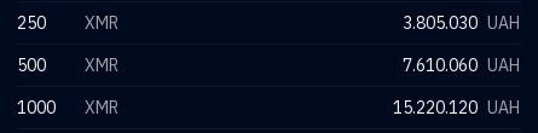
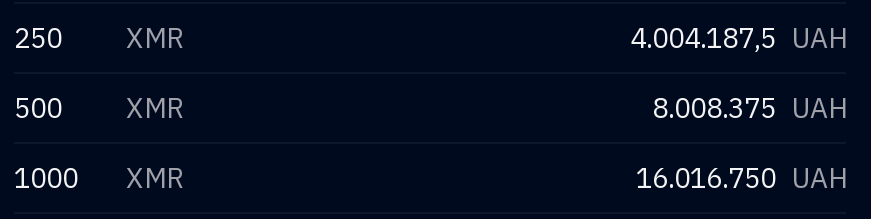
[403,12,520,34] 3.805.030 UAH -> [630,20,846,56] 4.004.187,5 UAH
[403,55,520,76] 7.610.060 UAH -> [652,90,846,126] 8.008.375 UAH
[393,97,520,119] 15.220.120 UAH -> [636,160,846,196] 16.016.750 UAH

